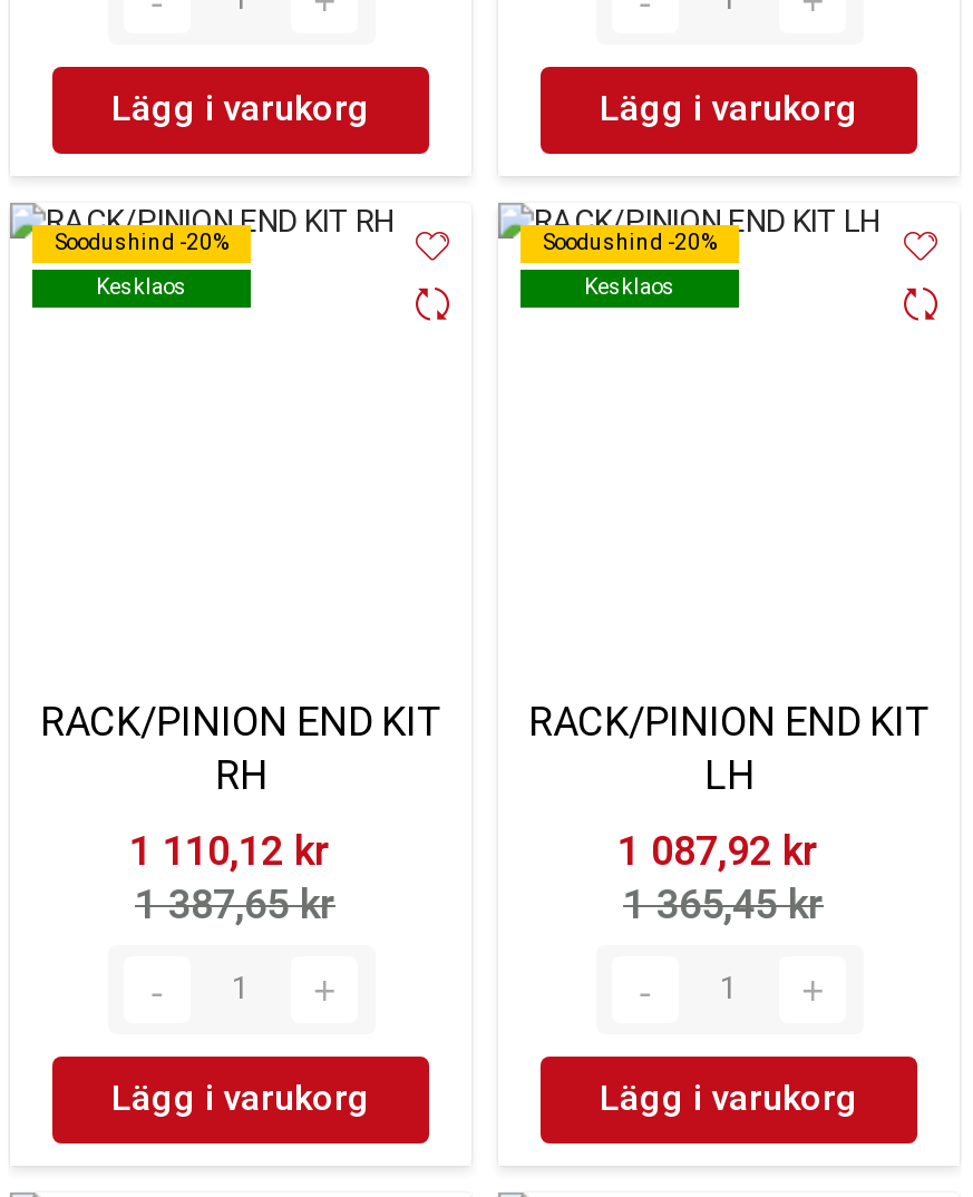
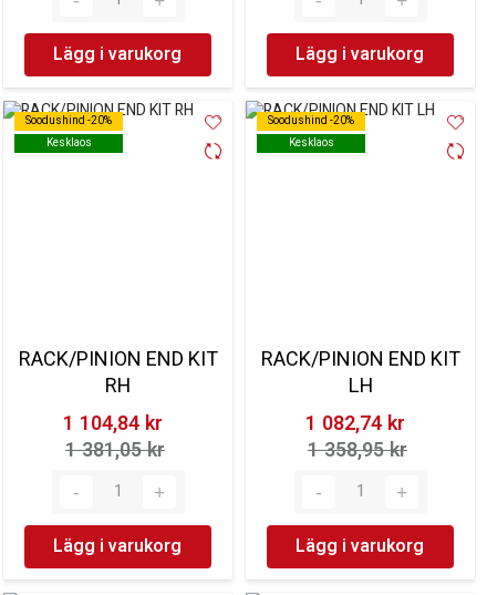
[129,822,330,882] 1 110,12 kr -> [63,409,162,439] 1 104,84 kr
[617,822,818,882] 1 087,92 kr -> [305,409,405,439] 1 082,74 kr
[135,876,335,936] 1 387,65 kr -> [65,435,165,465] 1 381,05 kr
[623,876,824,936] 1 365,45 kr -> [308,435,407,465] 1 358,95 kr

